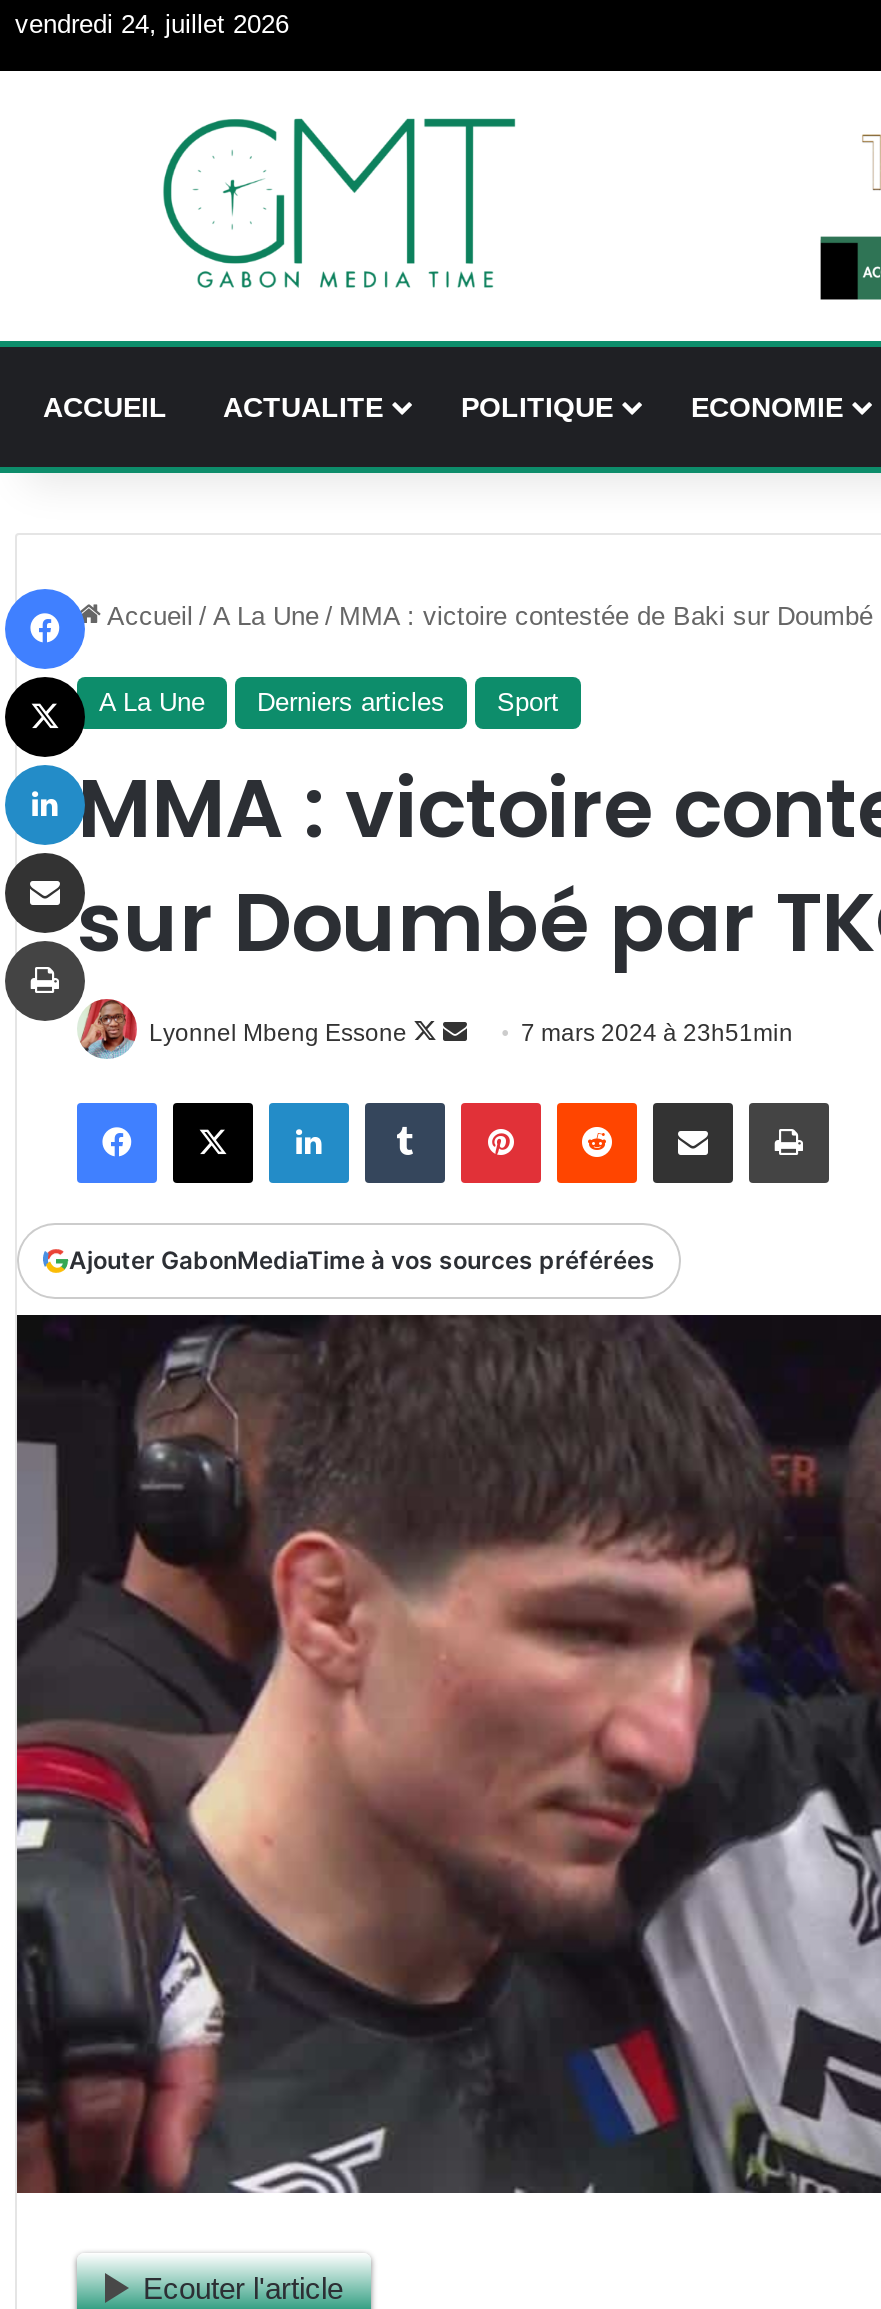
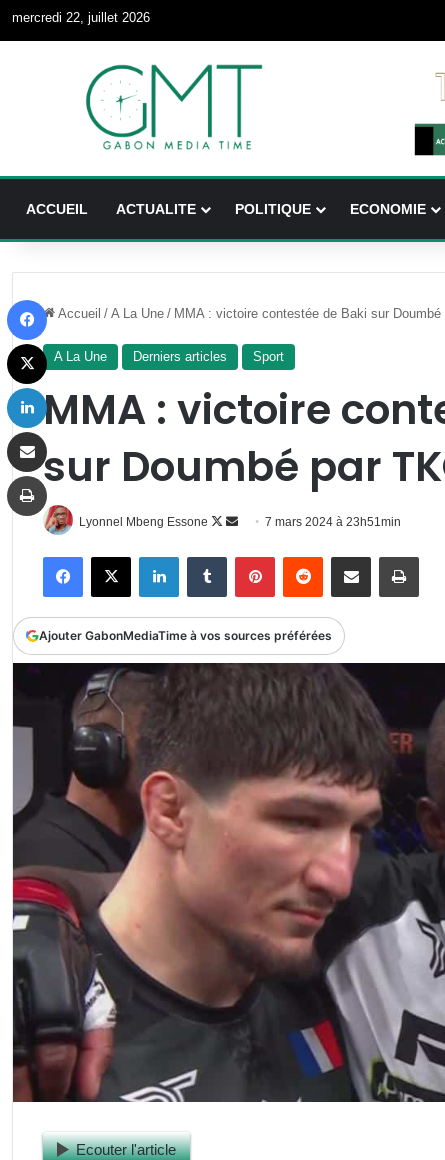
[15,9,289,39] vendredi 24, juillet 2026 -> [12,10,150,25] mercredi 22, juillet 2026

